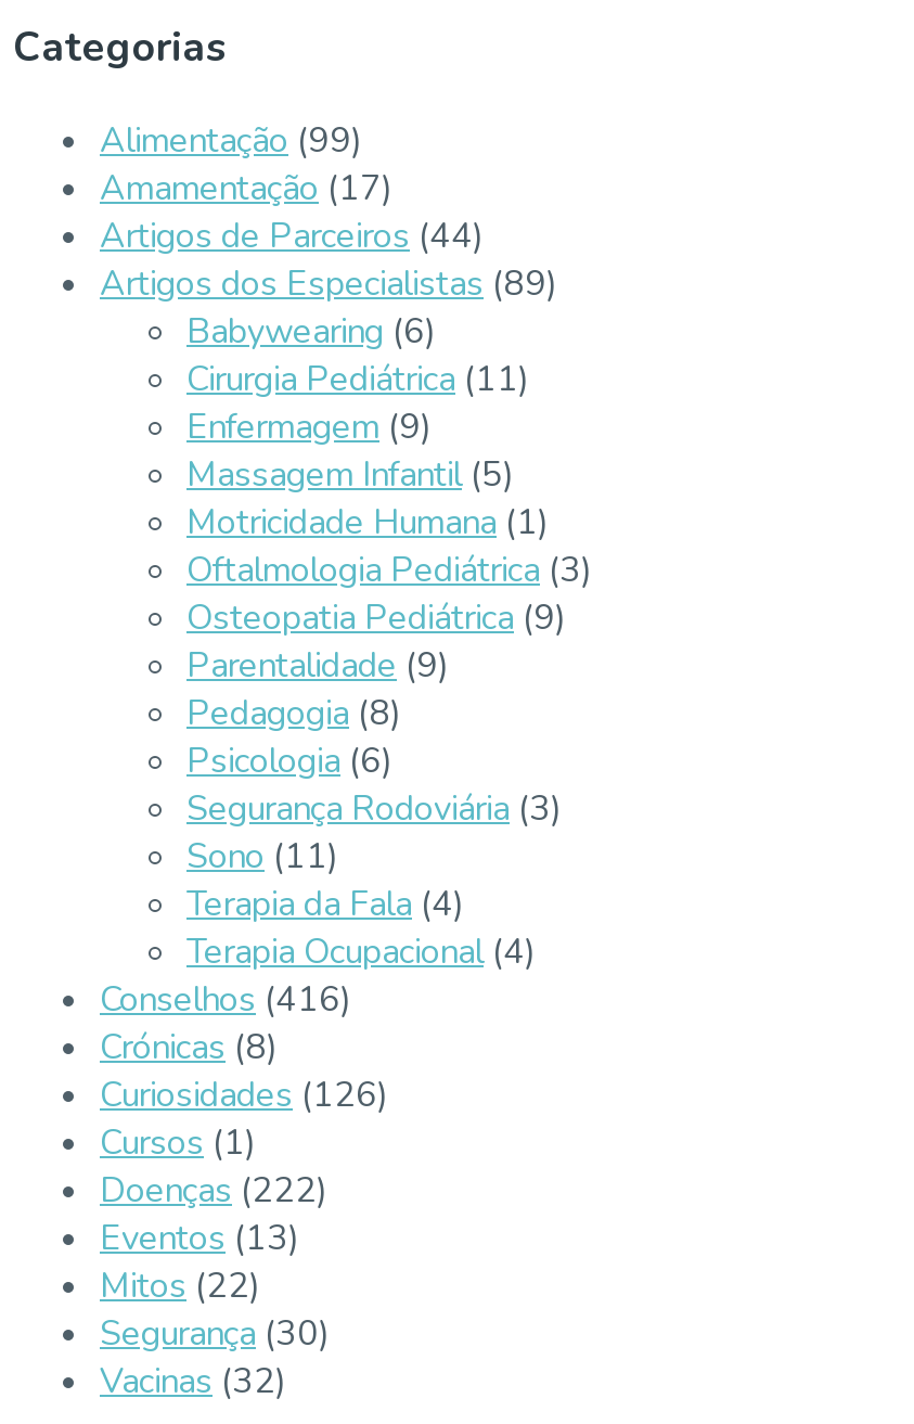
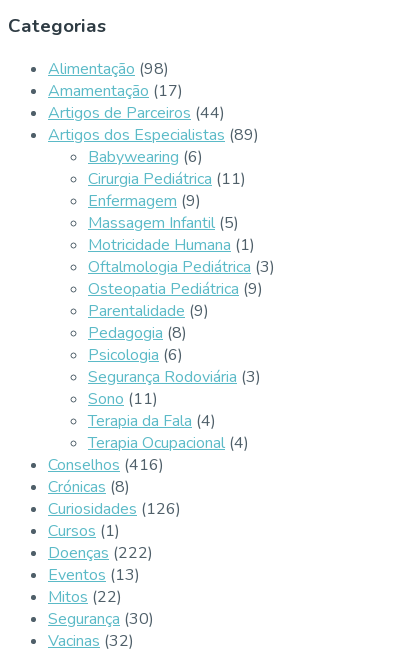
[100,118,362,165] Alimentação (99) -> [48,58,169,80] Alimentação (98)

